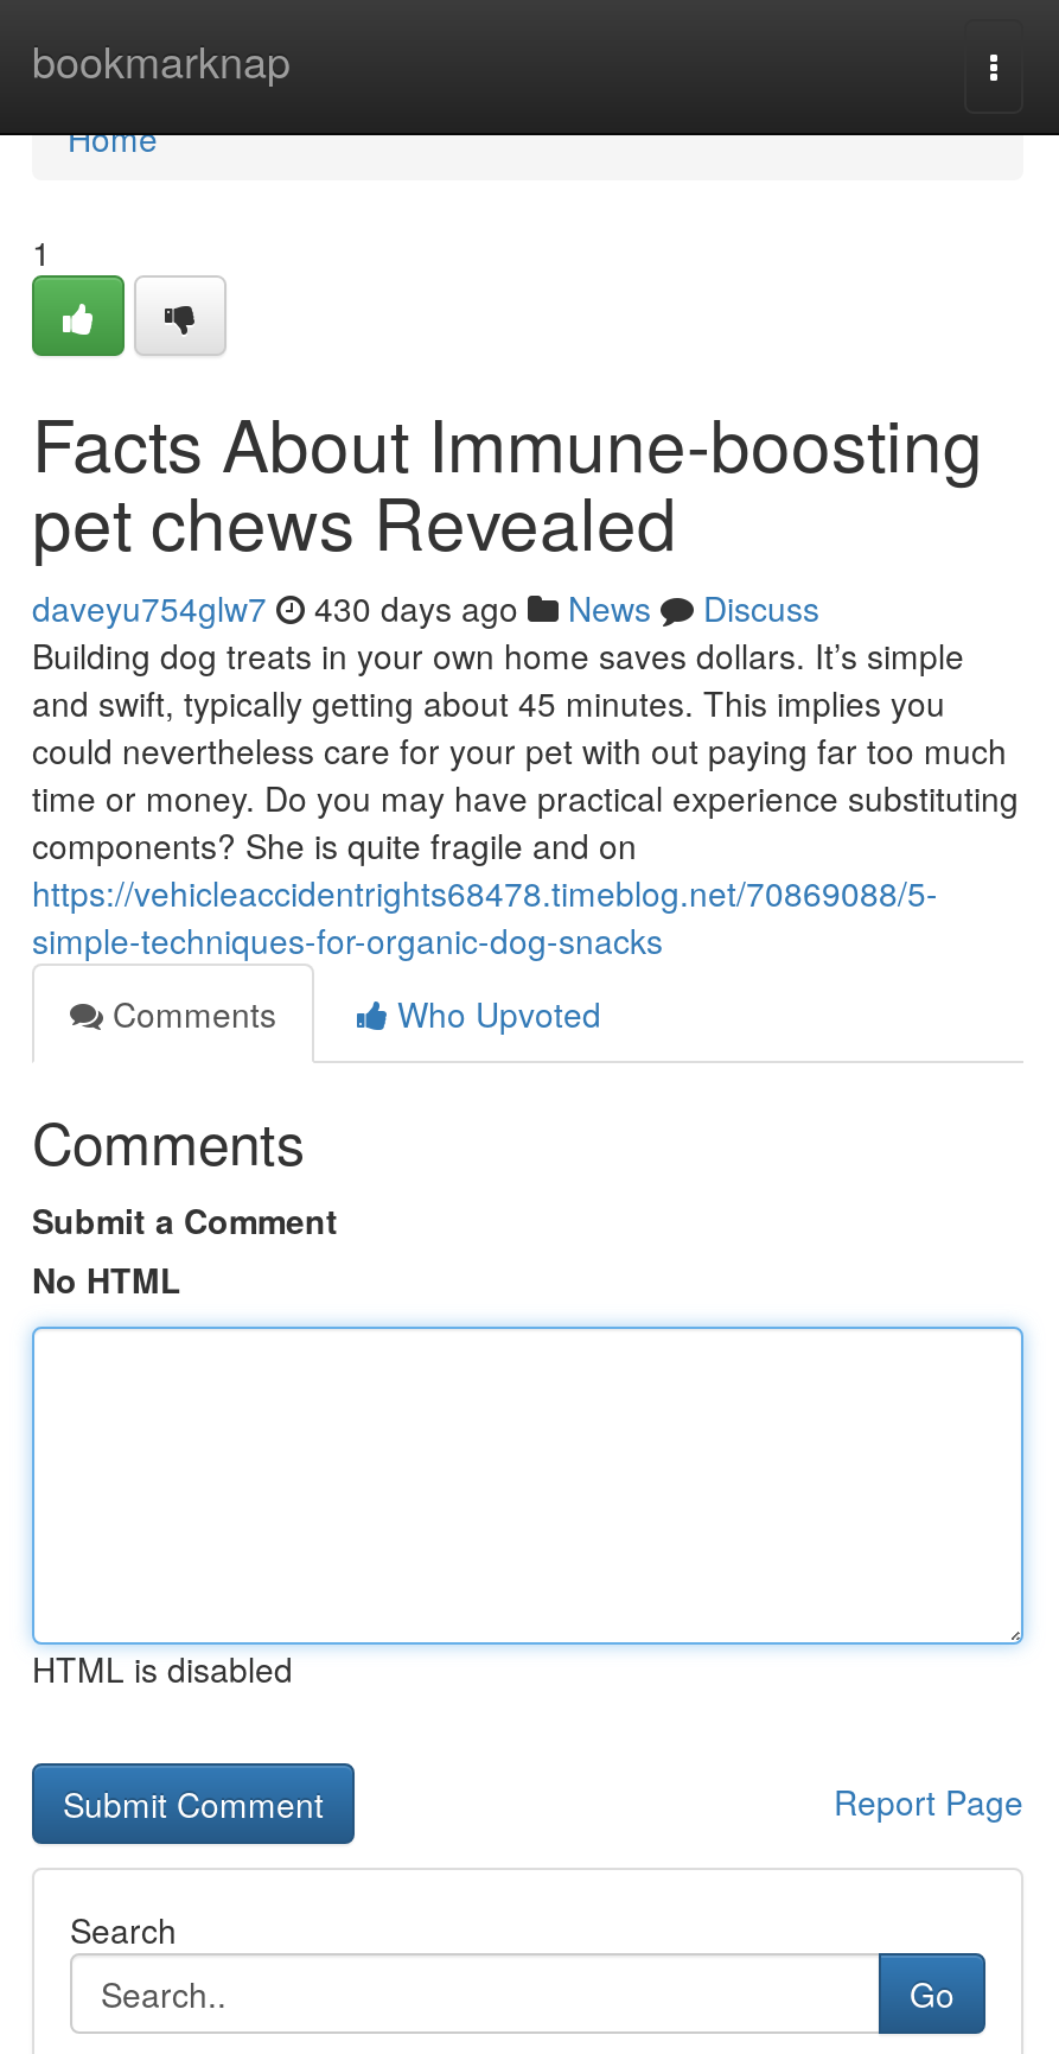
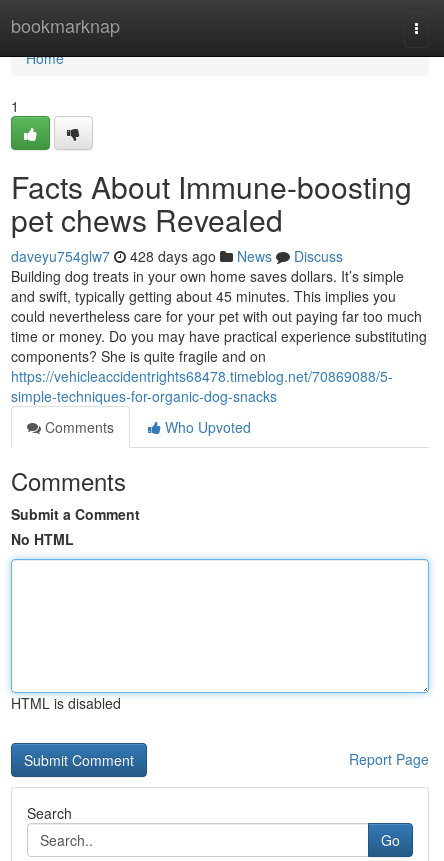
[32,584,819,631] daveyu754glw7 430 days ago News Discuss -> [11,246,343,266] daveyu754glw7 428 days ago News Discuss

